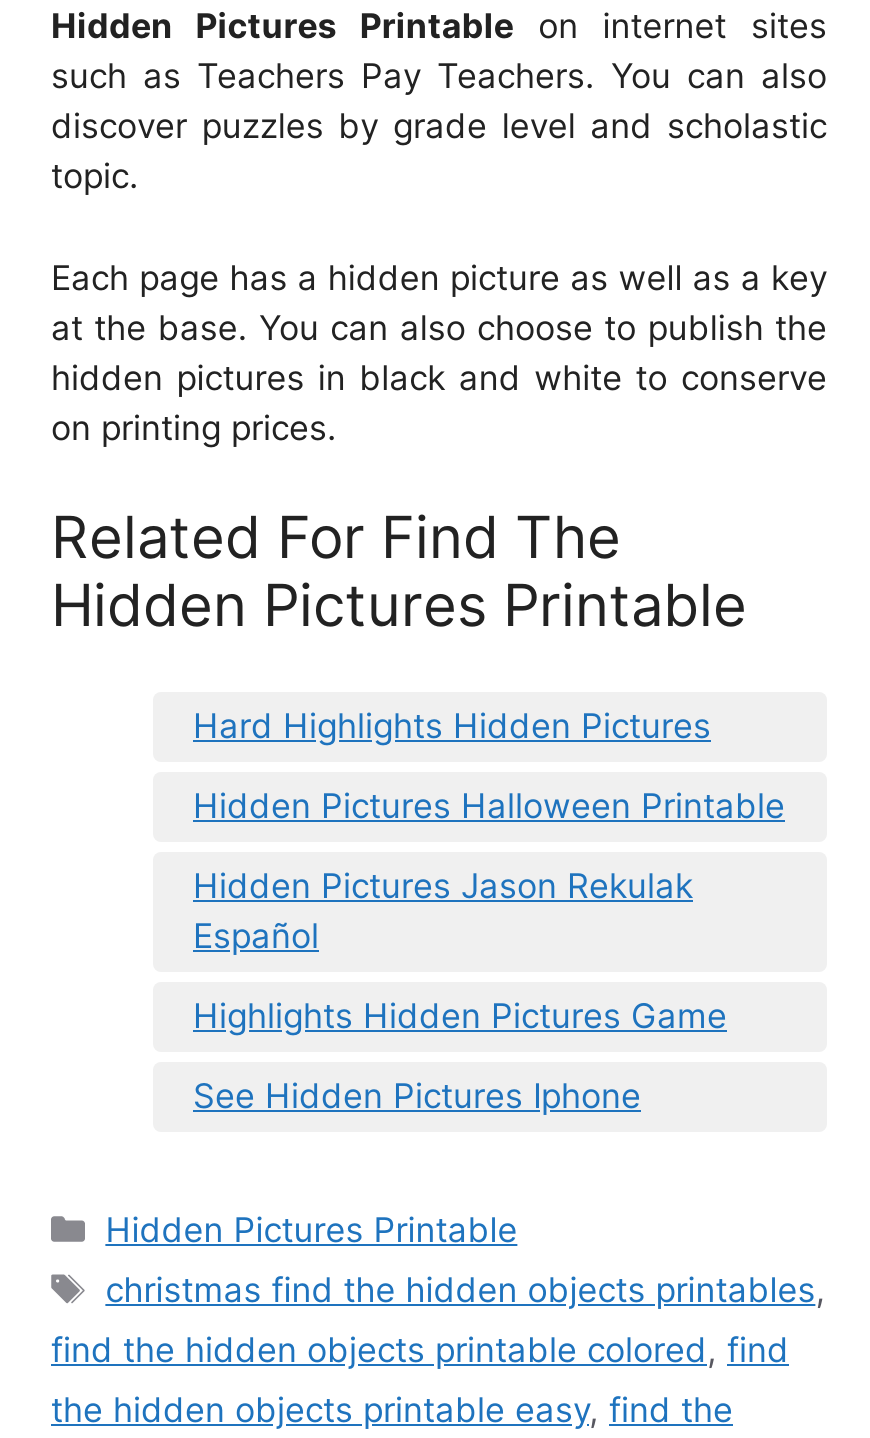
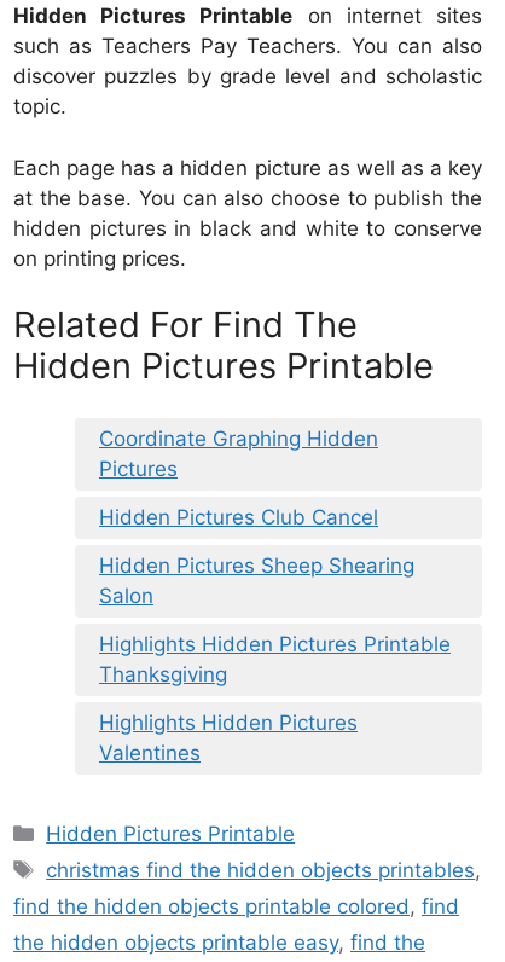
[193,706,711,746] Hard Highlights Hidden Pictures -> [99,426,378,481] Coordinate Graphing Hidden | Pictures
[193,786,785,826] Hidden Pictures Halloween Printable -> [99,505,378,529] Hidden Pictures Club Cancel
[193,866,693,956] Hidden Pictures Jason Rekulak | Español -> [99,553,414,608] Hidden Pictures Sheep Shearing | Salon
[193,996,727,1036] Highlights Hidden Pictures Game -> [99,632,451,686] Highlights Hidden Pictures Printable | Thanksgiving
[193,1076,641,1116] See Hidden Pictures Iphone -> [99,710,358,765] Highlights Hidden Pictures | Valentines

